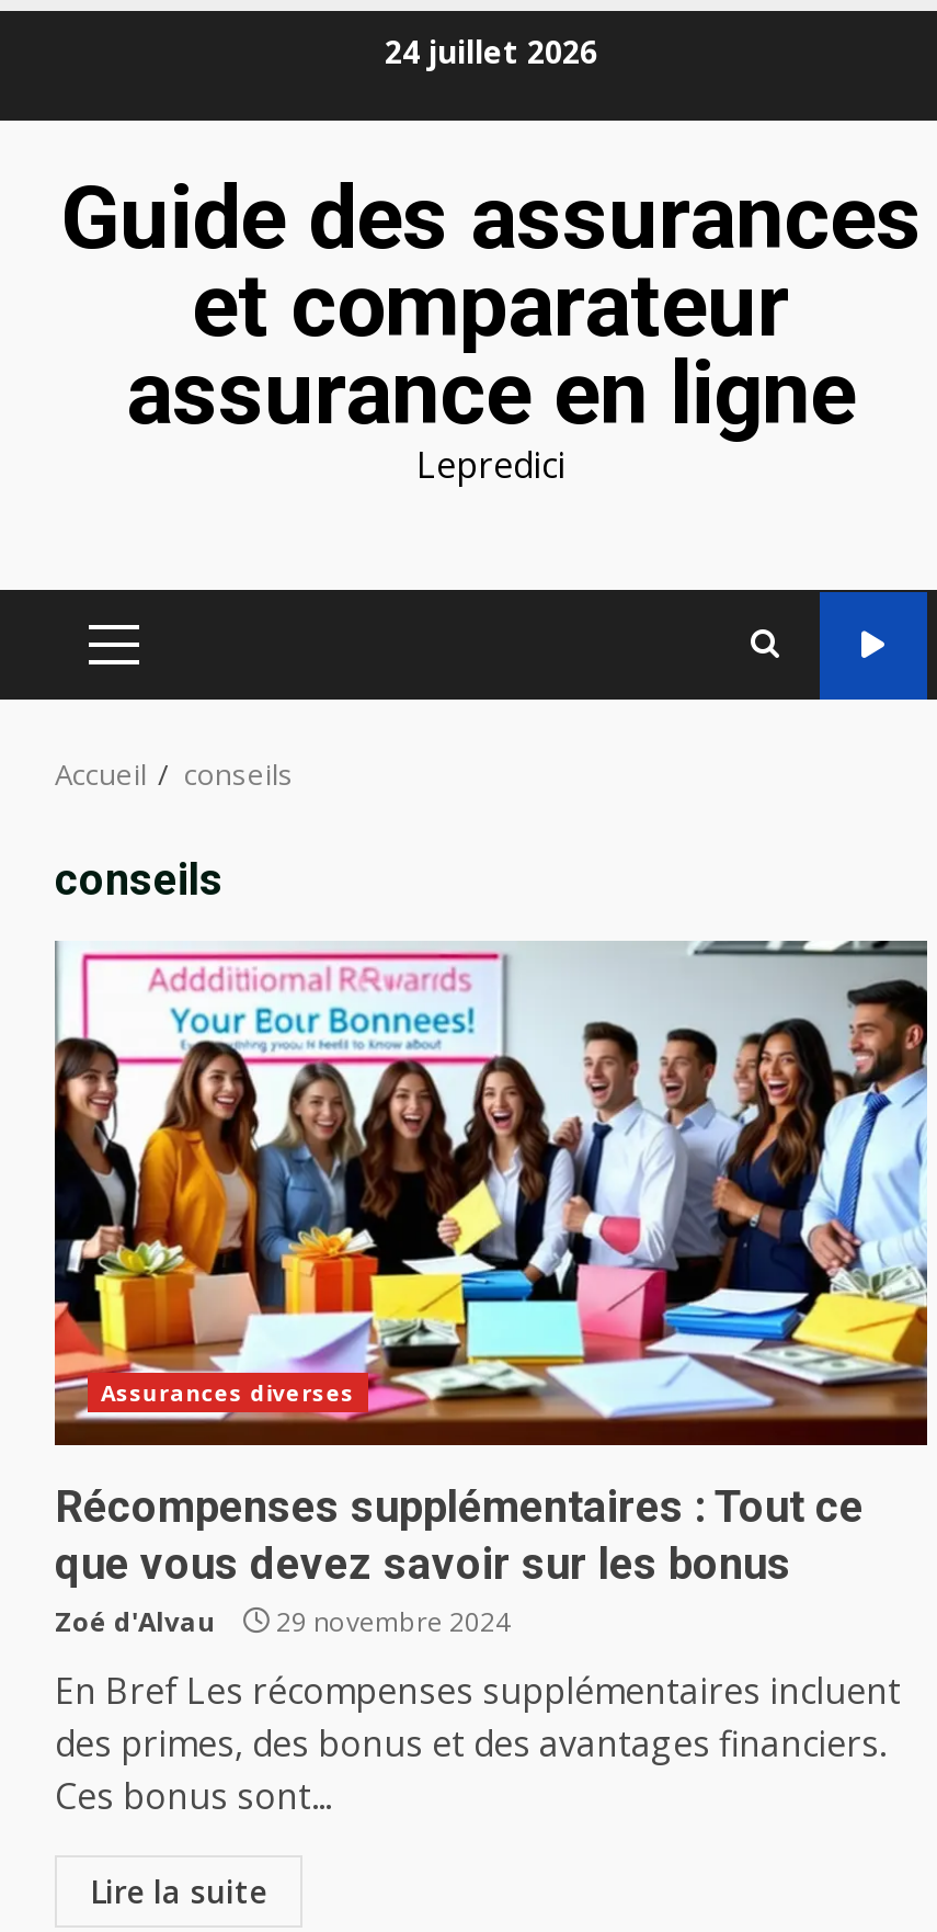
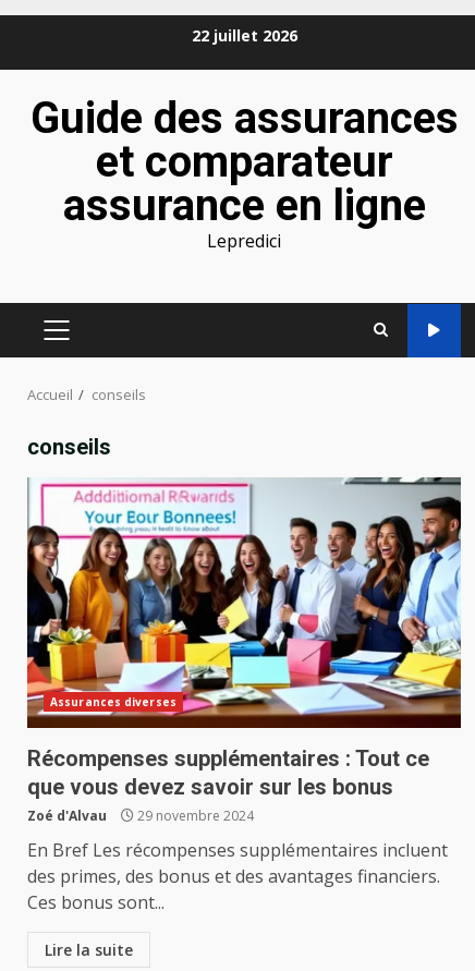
[385,30,597,71] 24 juillet 2026 -> [191,25,297,45] 22 juillet 2026

